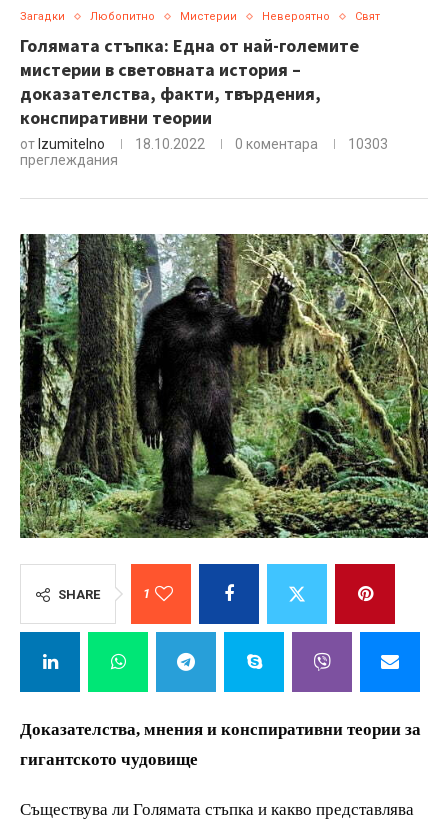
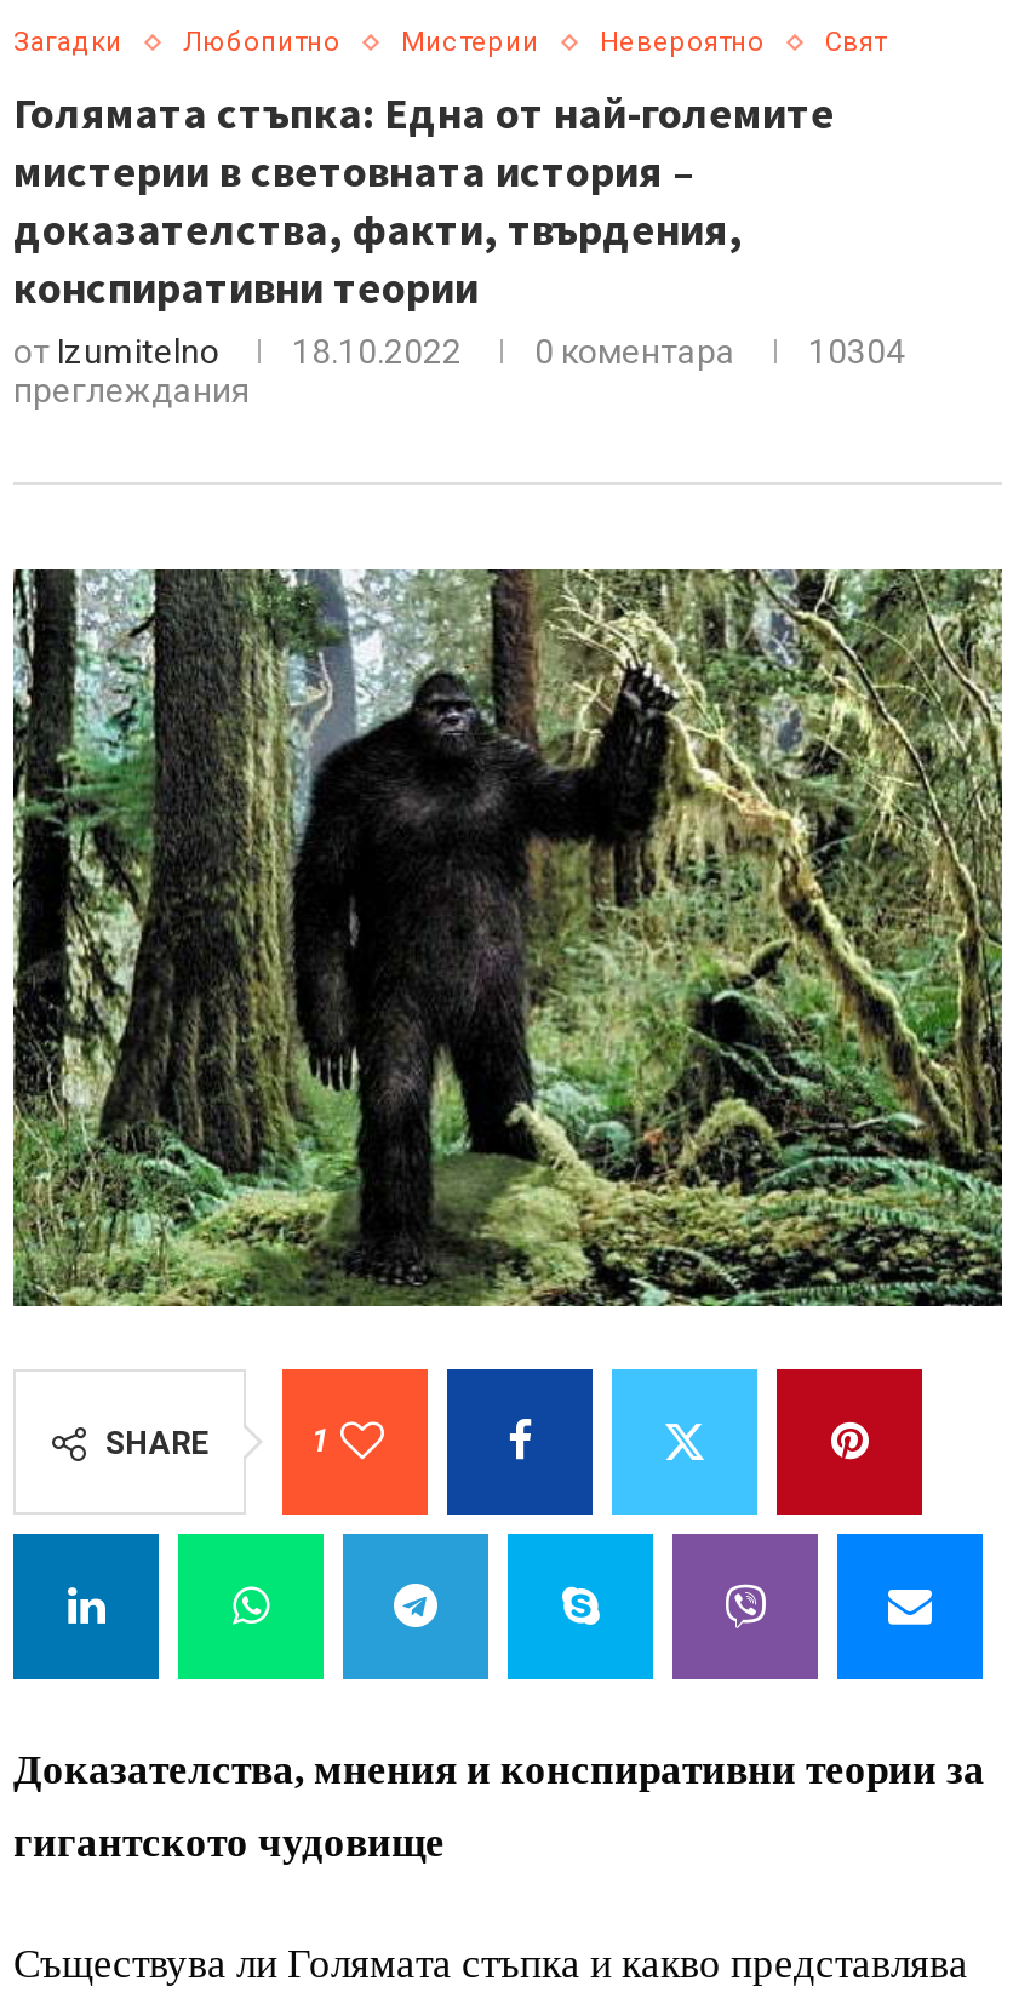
[20,136,388,152] от Izumitelno 18.10.2022 0 коментара 10303 -> [13,332,905,371] от Izumitelno 18.10.2022 0 коментара 10304

